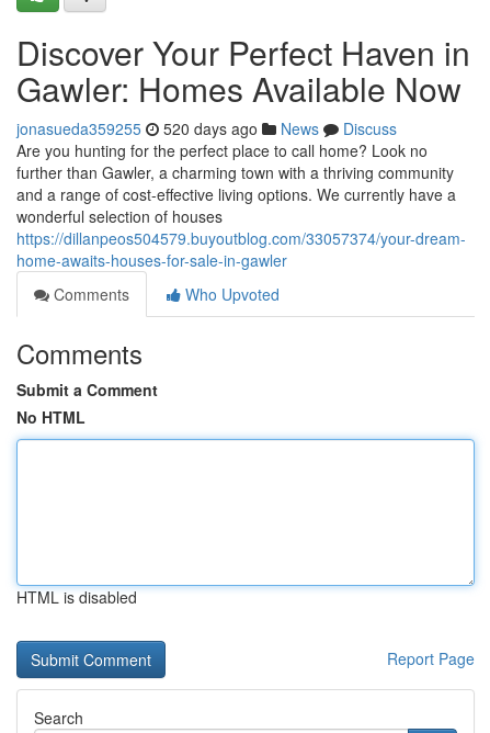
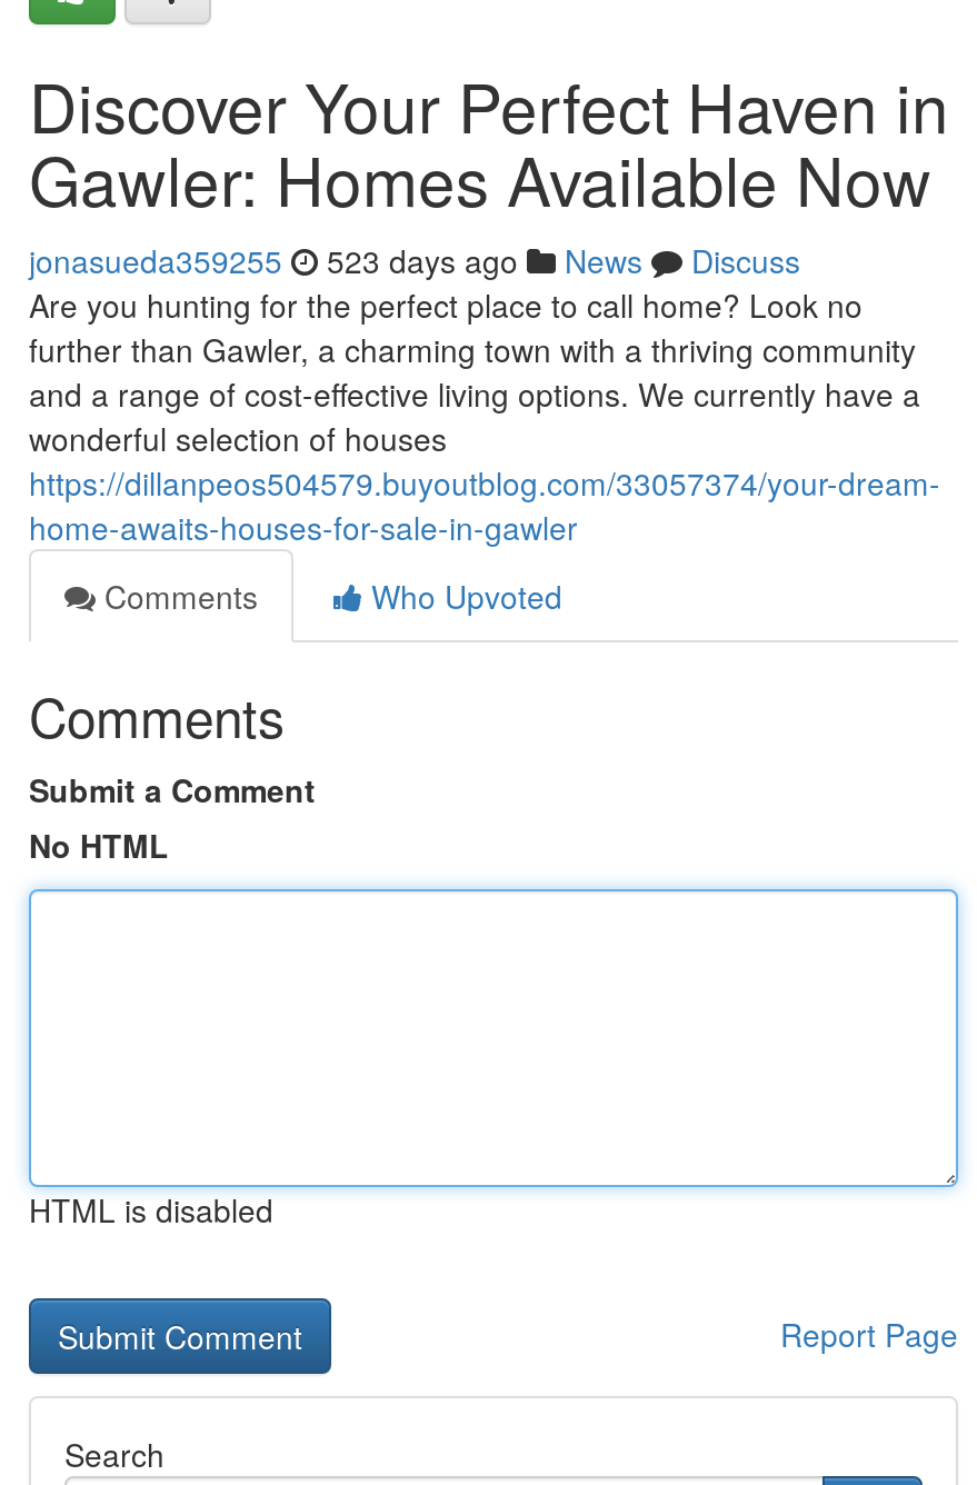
[16,117,397,139] jonasueda359255 520 days ago News Discuss -> [29,238,800,282] jonasueda359255 523 days ago News Discuss

